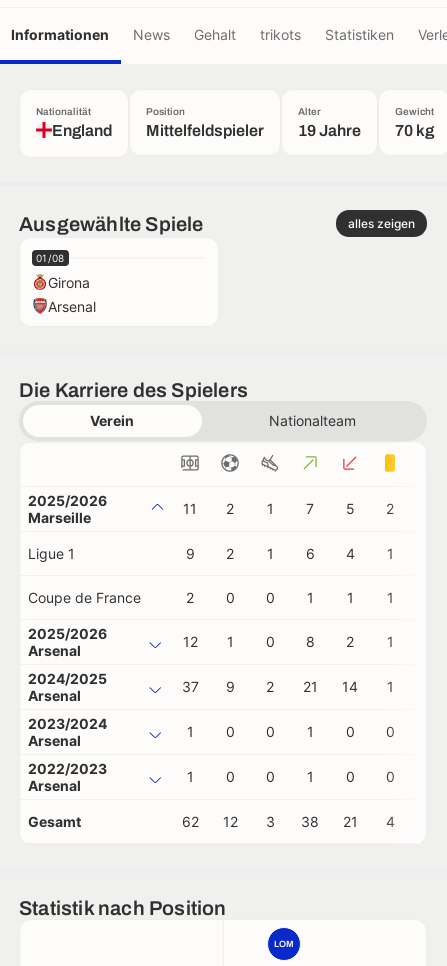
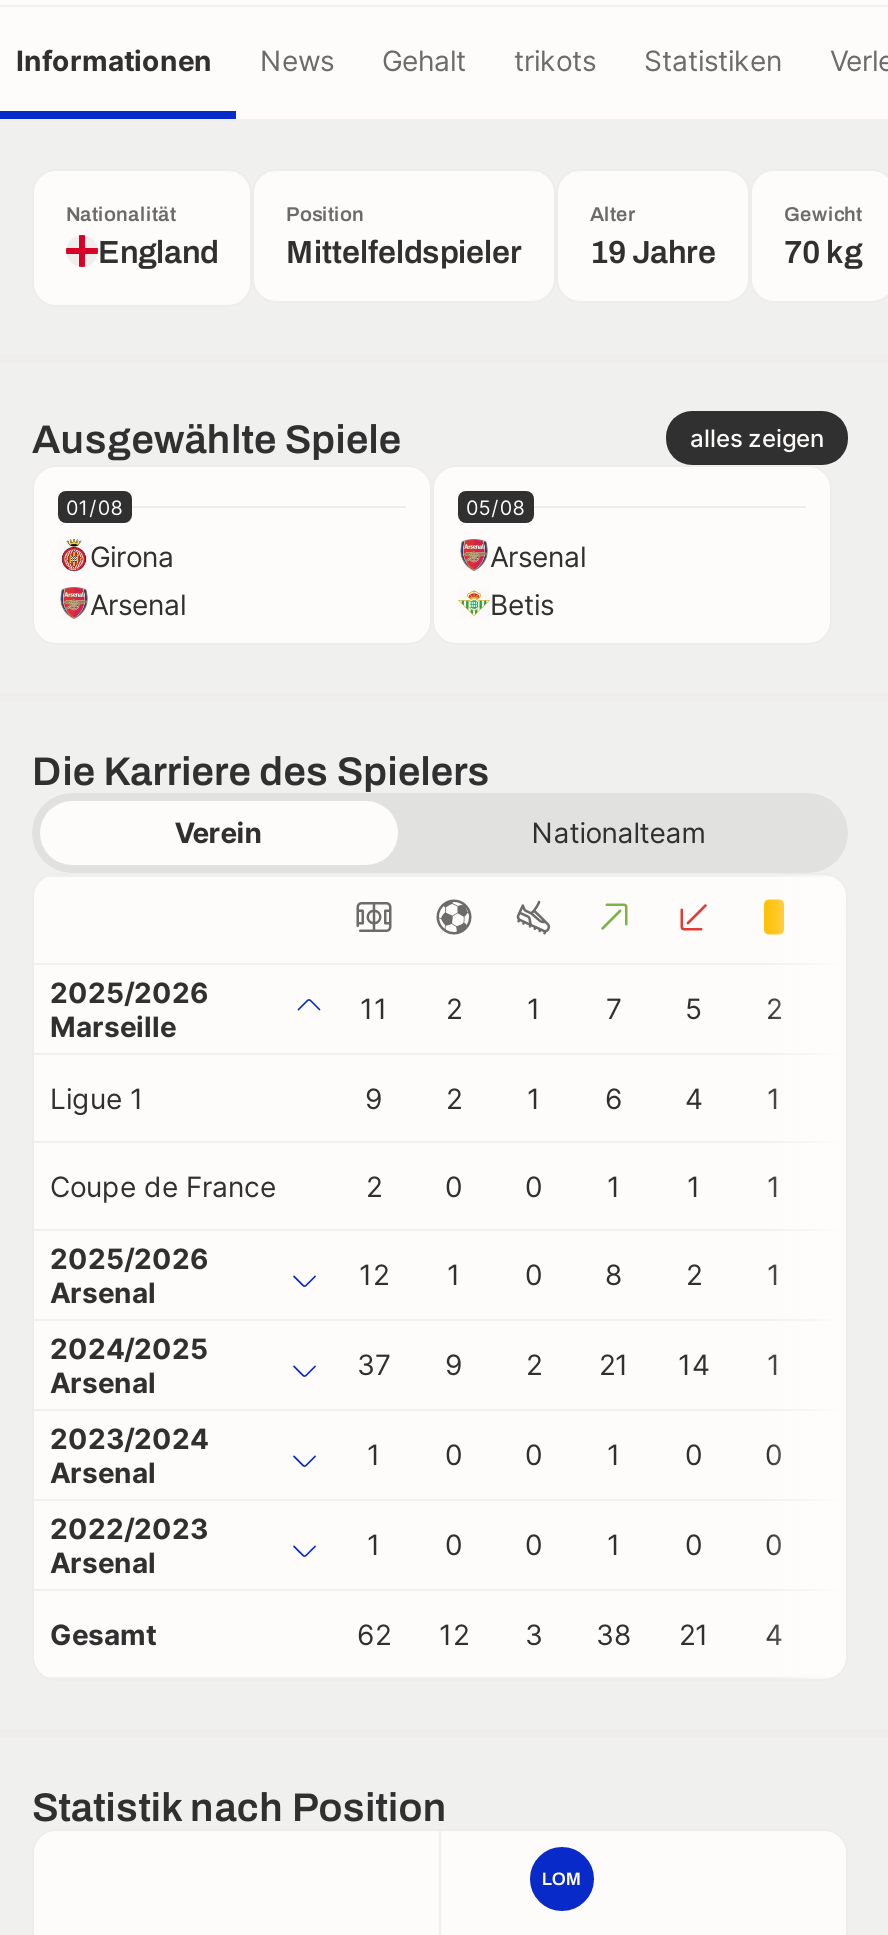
none -> [466,495,586,620] 05/08 | Arsenal | Betis

